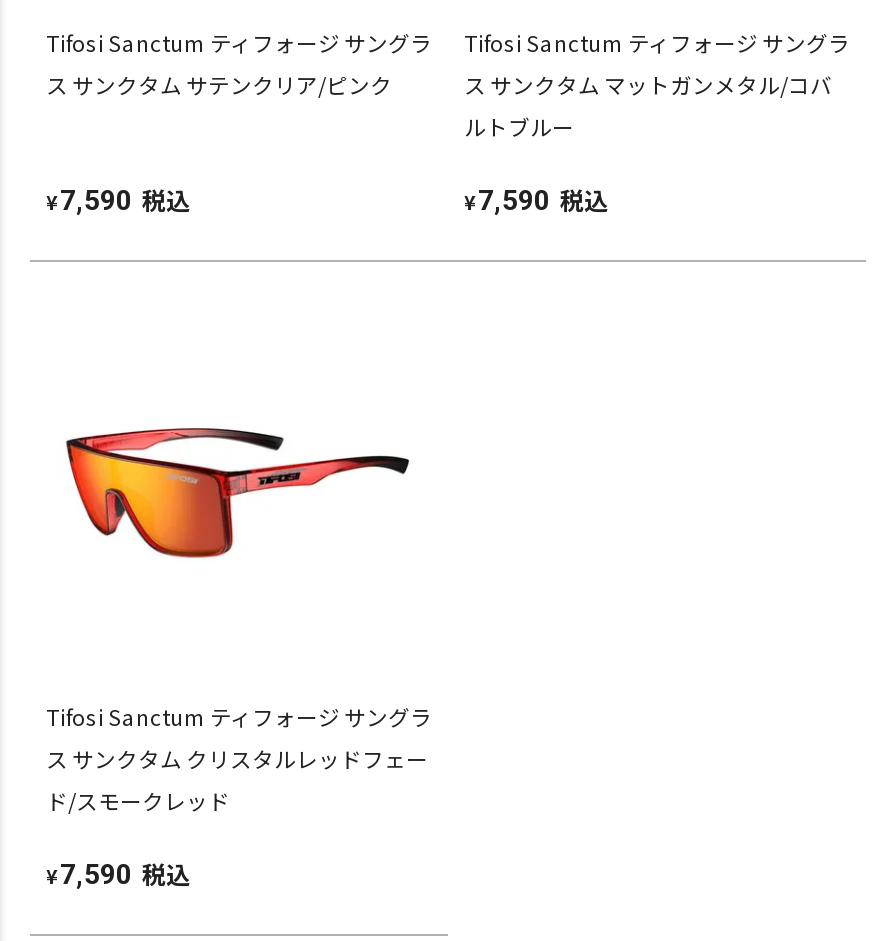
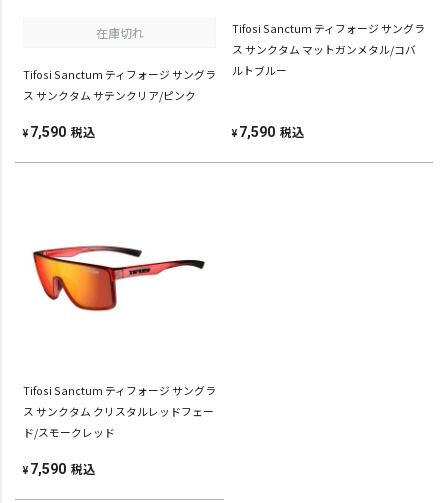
moved [46,26,432,100] -> [23,66,216,103]: Tifosi Sanctum ティフォージ サングラ | ス サンクタム サテンクリア/ピンク
none -> [95,24,143,41] 在庫切れ

